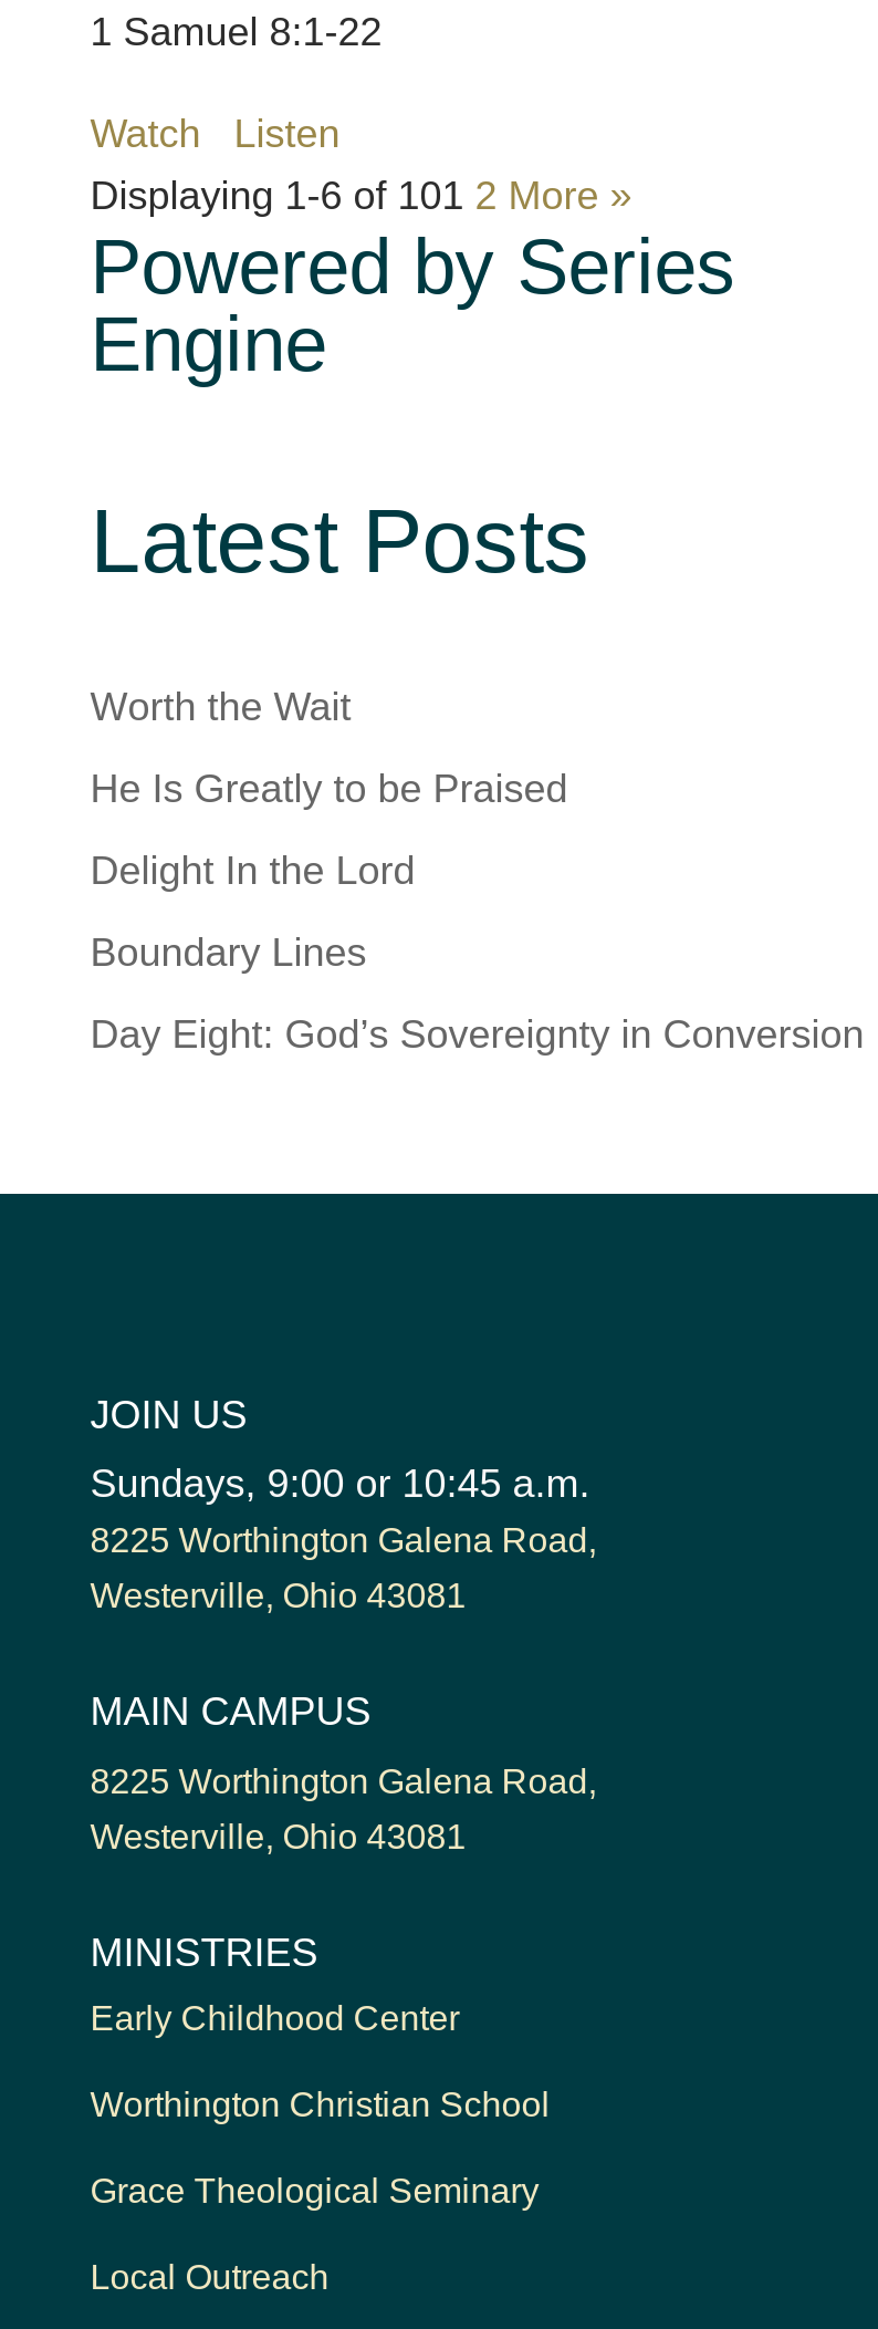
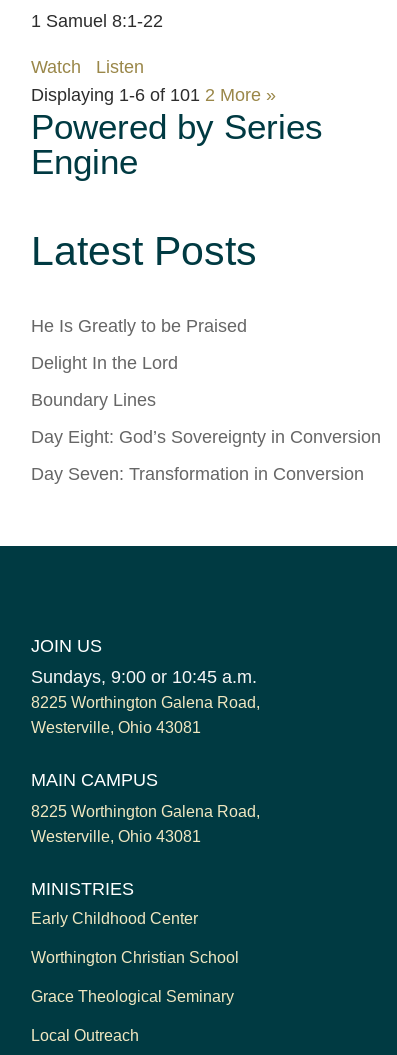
[90,686,351,730] Worth the Wait -> none
moved [90,767,864,1057] -> [31,316,381,447]: He Is Greatly to be Praised | Delight In the Lord | Boundary Lines | Day Eight: God’s Sovereignty in Conversion
none -> [31,464,364,484] Day Seven: Transformation in Conversion

